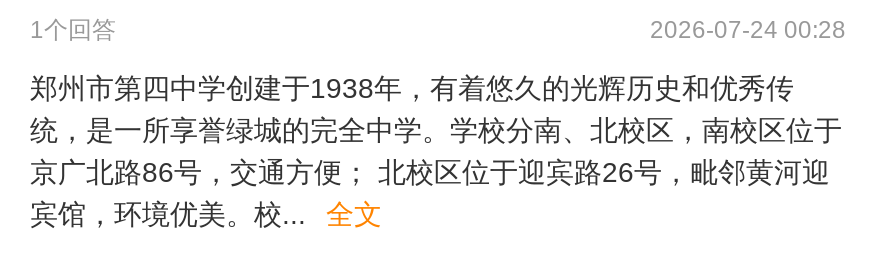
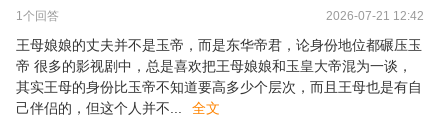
[650,16,846,44] 2026-07-24 00:28 -> [326,9,424,23] 2026-07-21 12:42
[30,72,842,230] 郑州市第四中学创建于1938年，有着悠久的光辉历史和优秀传 | 统，是一所享誉绿城的完全中学。学校分南、北校区，南校区位于 | 京广北路86号，交通方便； 北校区位于迎宾路26号，毗邻黄河迎 | 宾馆，环境优美。校... -> [16,37,422,116] 王母娘娘的丈夫并不是玉帝，而是东华帝君，论身份地位都碾压玉 | 帝 很多的影视剧中，总是喜欢把王母娘娘和玉皇大帝混为一谈， | 其实王母的身份比玉帝不知道要高多少个层次，而且王母也是有自 | 己伴侣的，但这个人并不...

